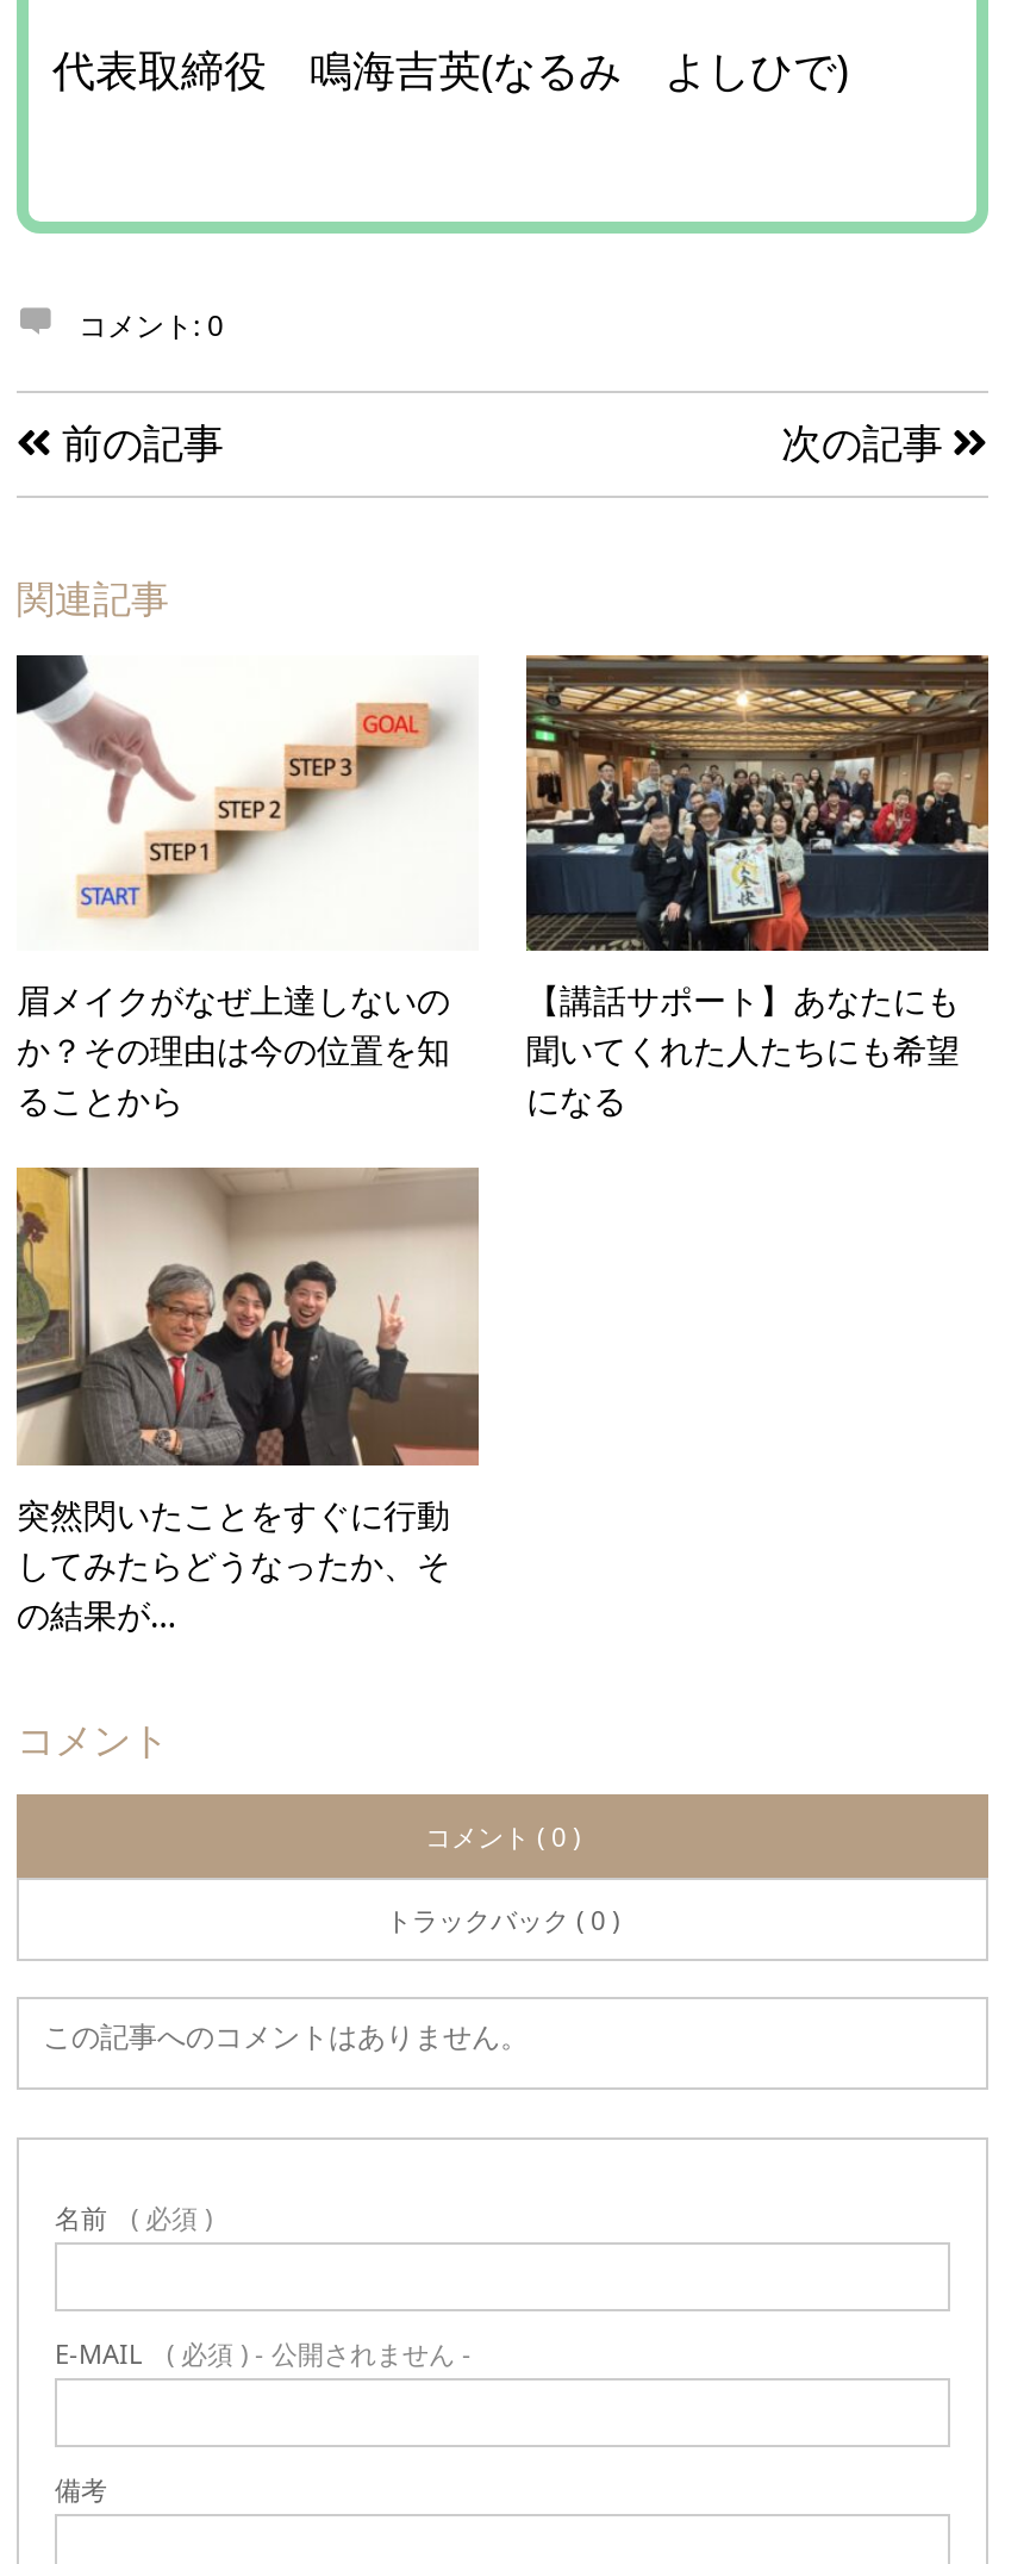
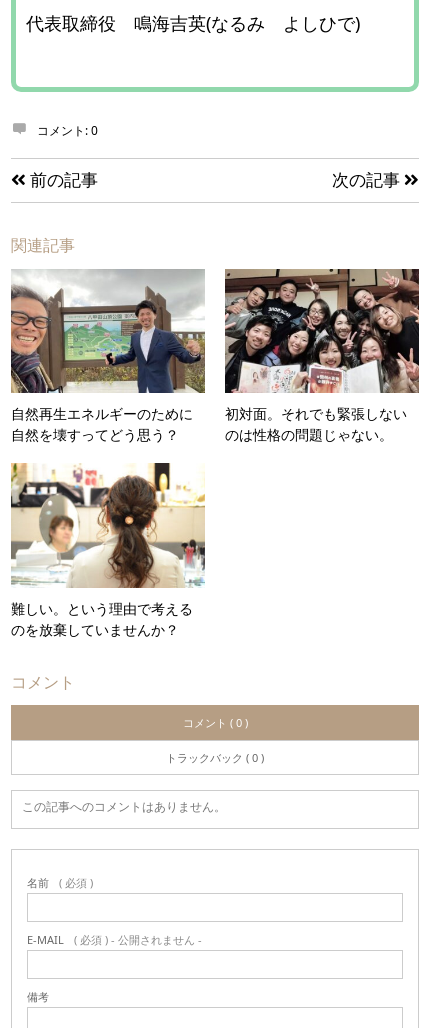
[14,653,479,951] [image] -> [10,269,206,355] [image]
[526,653,991,953] [image] -> [224,268,419,355] [image]
[17,978,450,1123] 眉メイクがなぜ上達しないの | か？その理由は今の位置を知 | ることから -> [11,404,193,444] 自然再生エネルギーのために | 自然を壊すってどう思う？
[526,978,960,1123] 【講話サポート】あなたにも | 聞いてくれた人たちにも希望 | になる -> [225,404,407,444] 初対面。それでも緊張しない | のは性格の問題じゃない。
[14,1168,481,1637] [image] | 突然閃いたことをすぐに行動 | してみたらどうなったか、そ | の結果が… -> [10,462,206,639] [image] | 難しい。という理由で考える | のを放棄していませんか？

